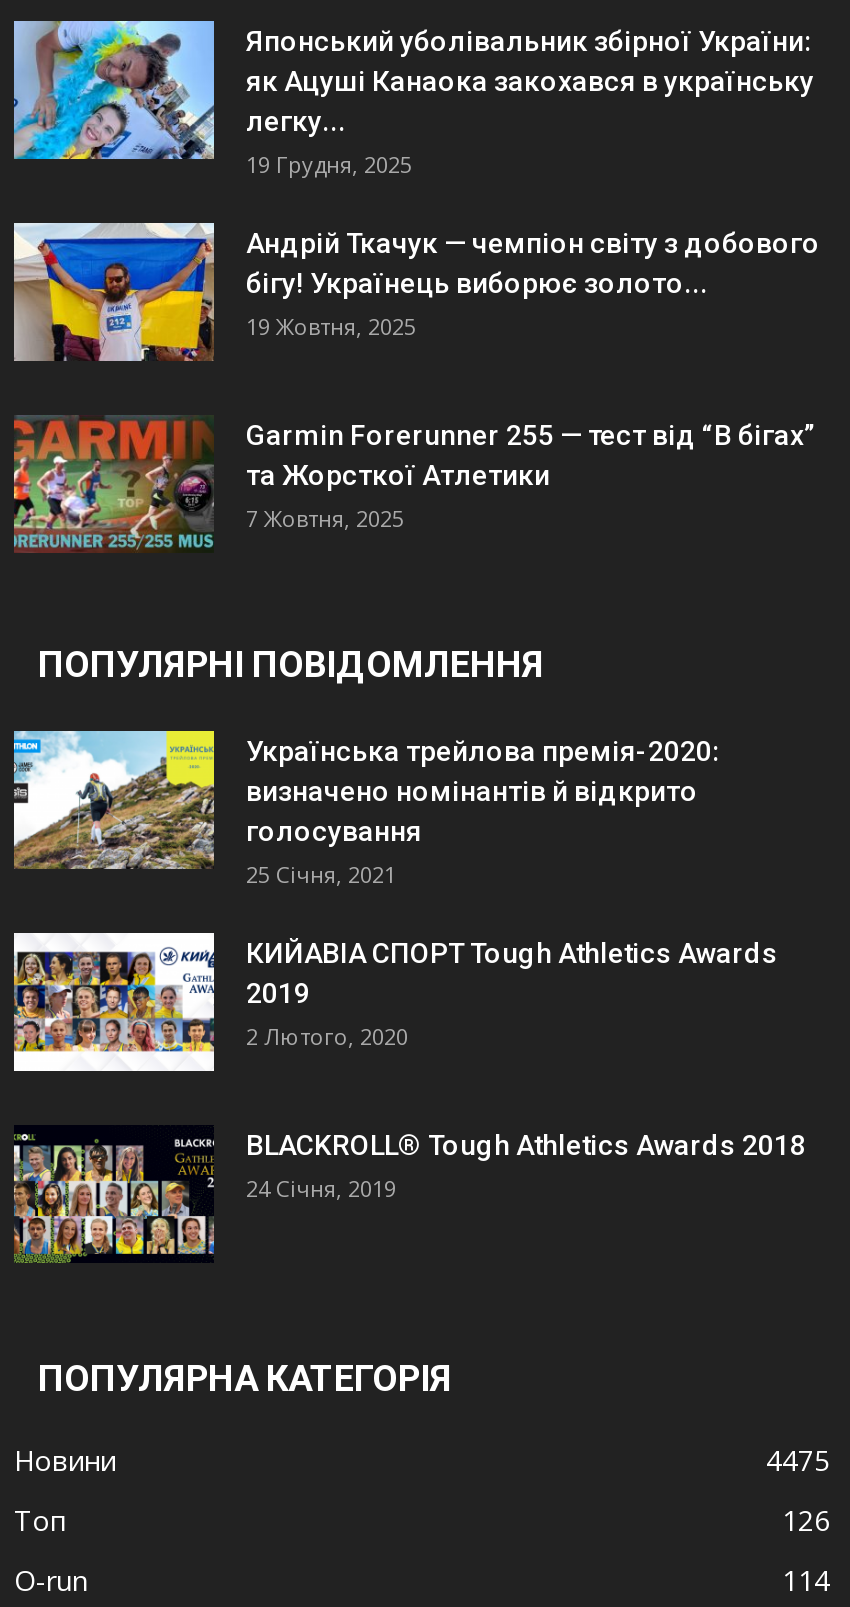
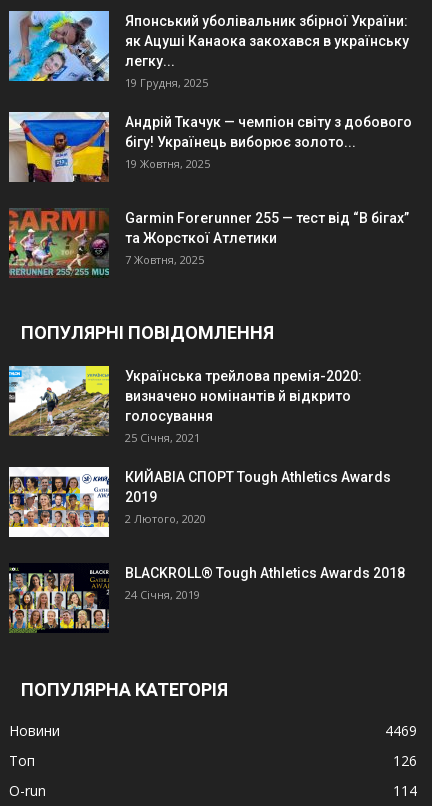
[766,1441,830,1479] 4475 -> [385,721,417,740] 4469

